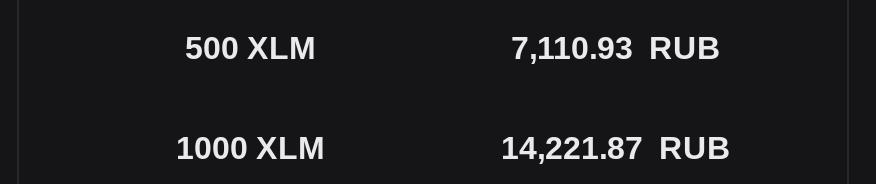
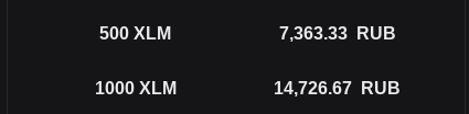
[511,31,721,65] 7,110.93 RUB -> [279,24,396,43] 7,363.33 RUB
[501,131,731,165] 14,221.87 RUB -> [274,79,401,98] 14,726.67 RUB

